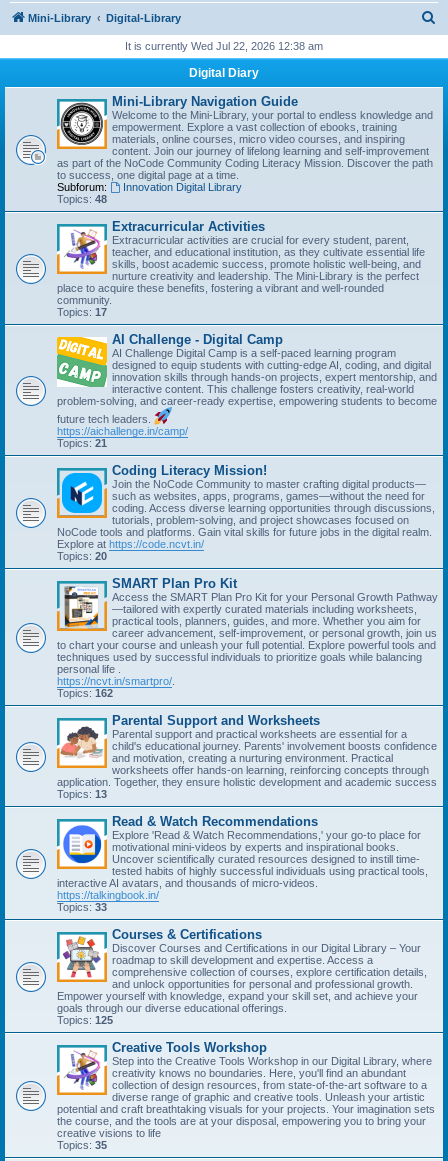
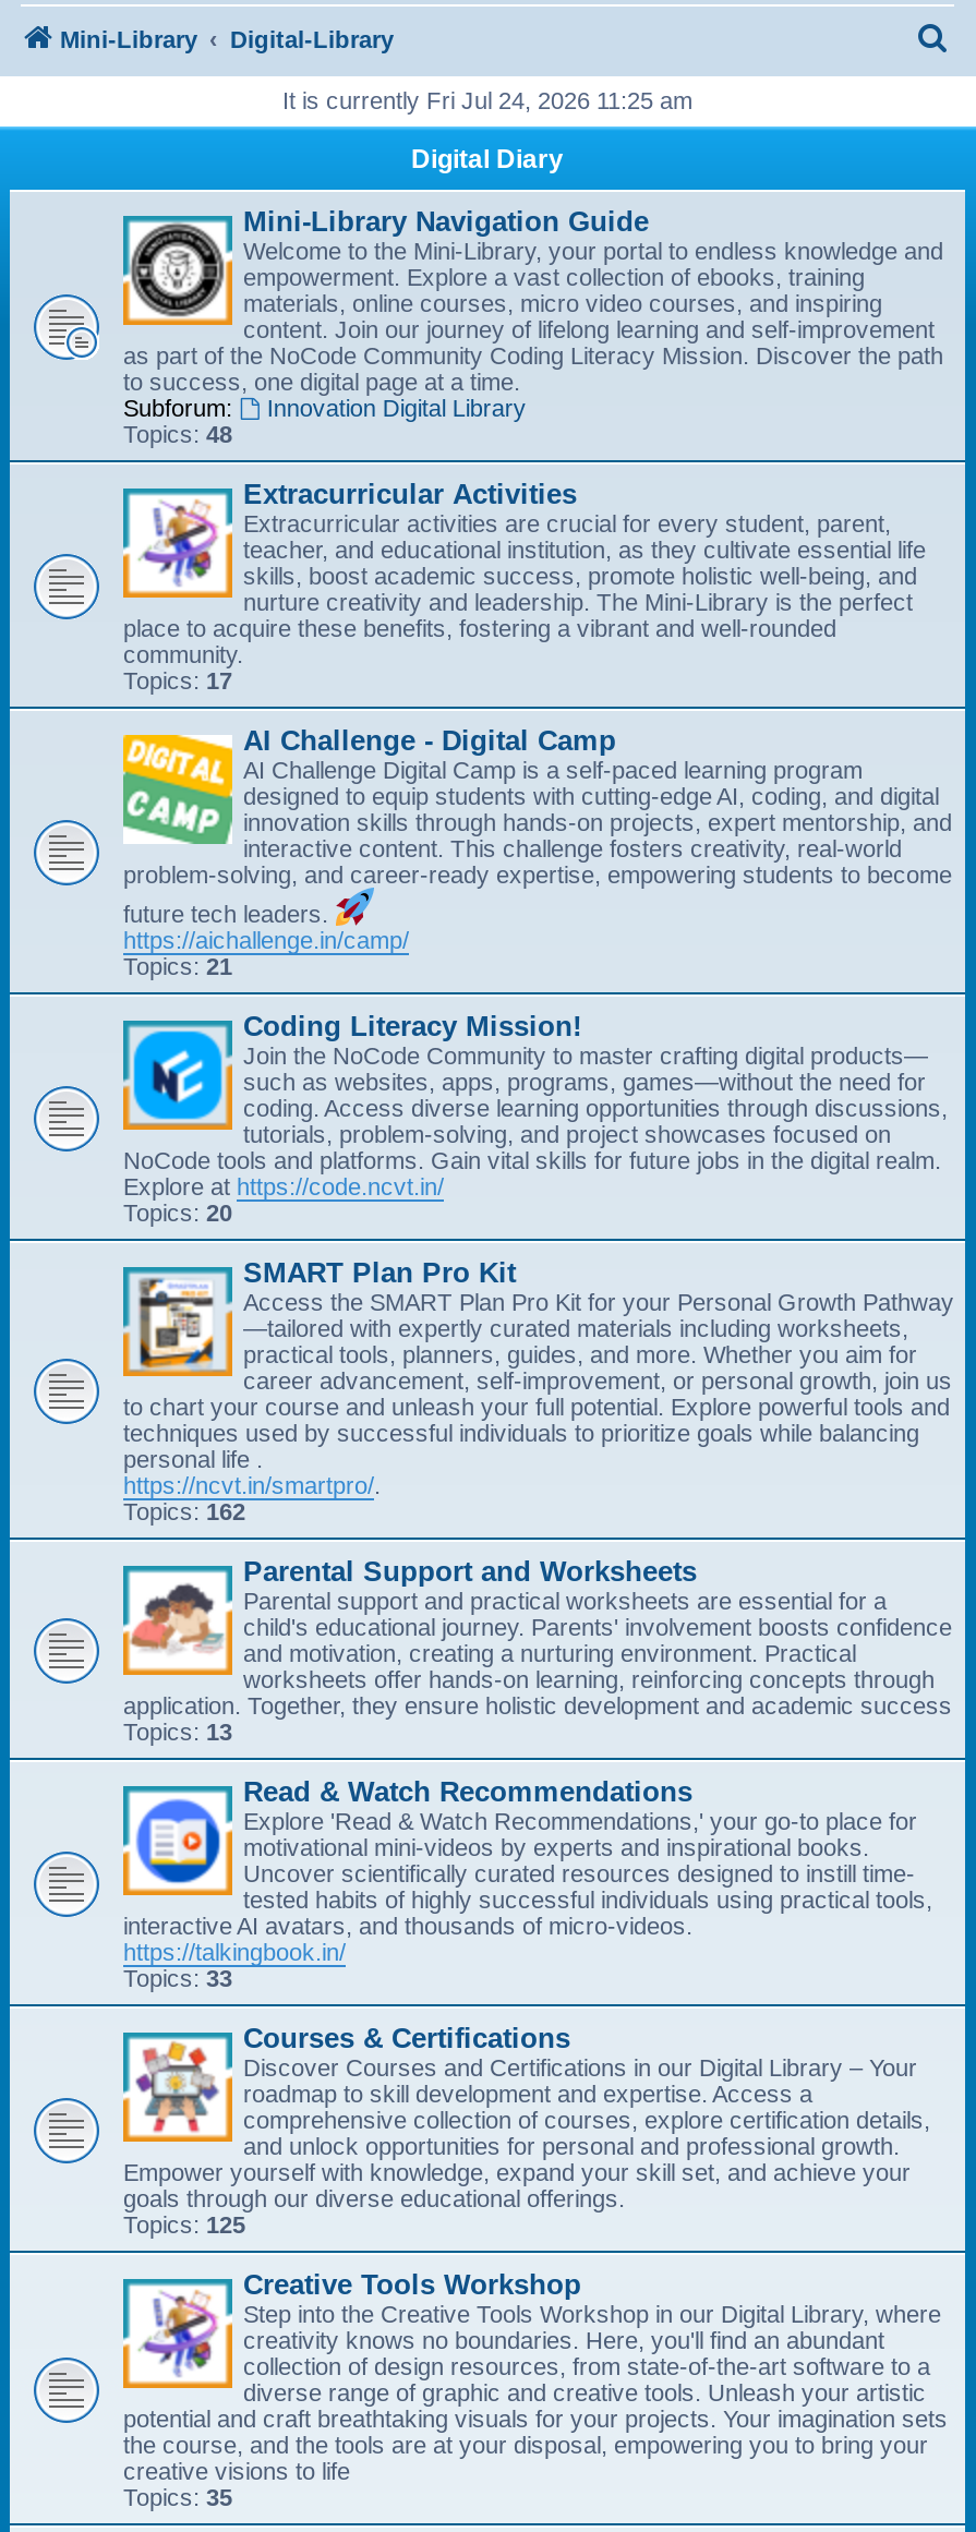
[125,40,323,52] It is currently Wed Jul 22, 2026 12:38 am -> [282,87,692,113] It is currently Fri Jul 24, 2026 11:25 am

